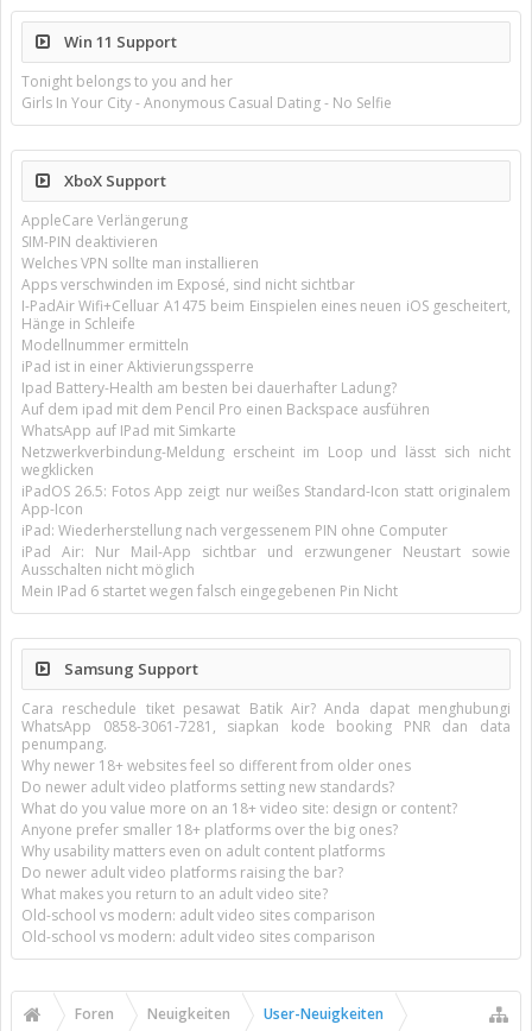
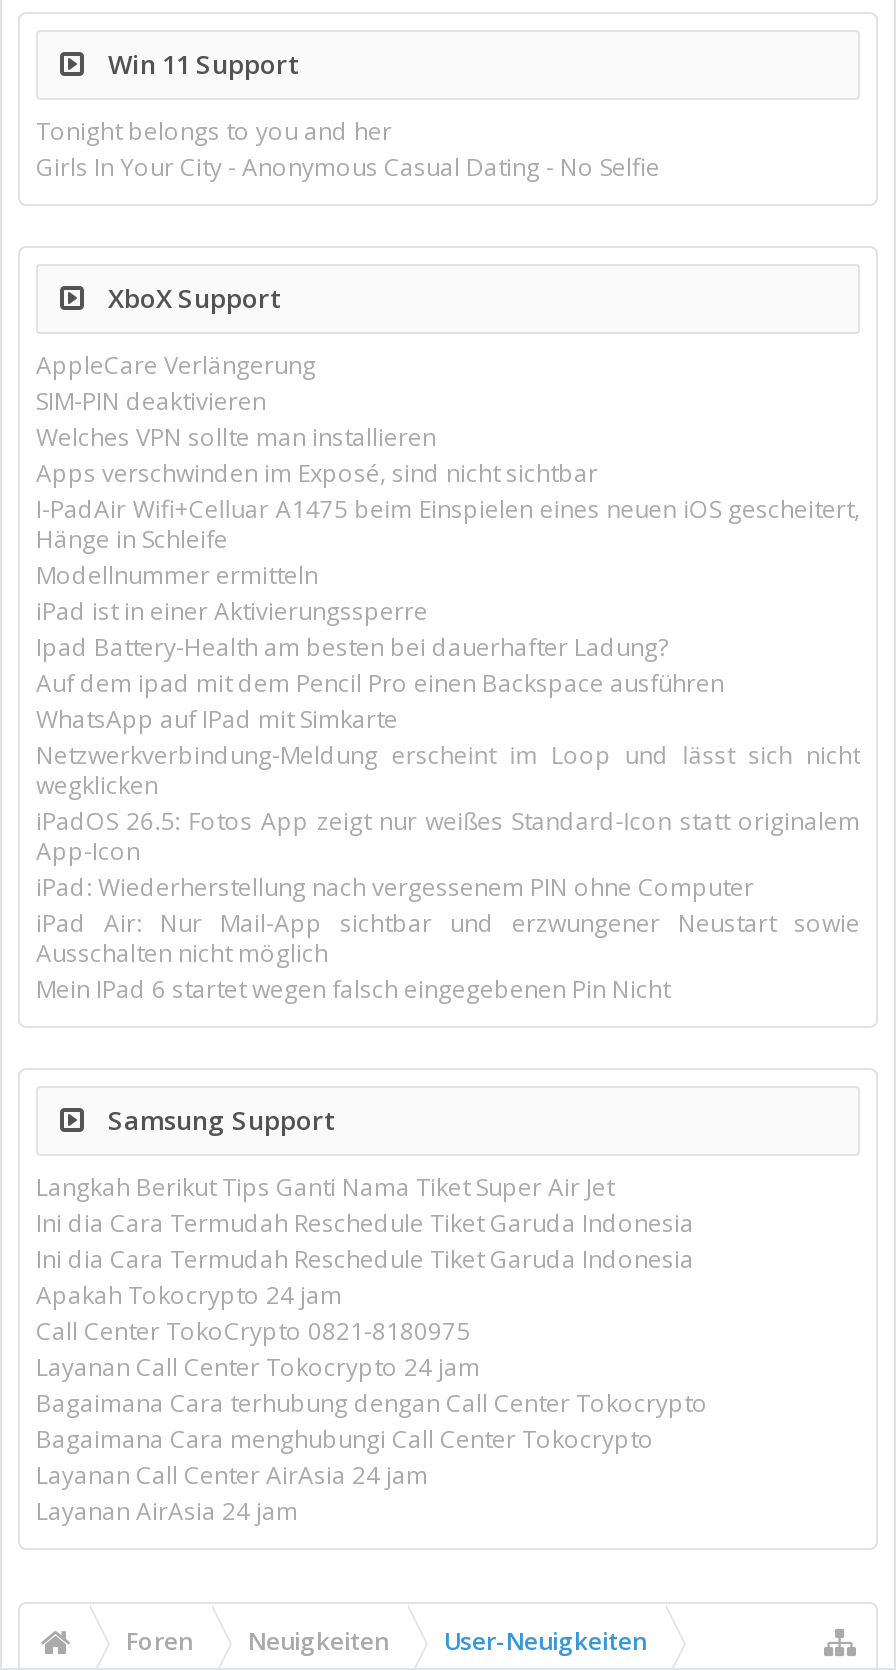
[21,698,511,947] Cara reschedule tiket pesawat Batik Air? Anda dapat menghubungi | WhatsApp 0858-3061-7281, siapkan kode booking PNR dan data | penumpang. | Why newer 18+ websites feel so different from older ones | Do newer adult video platforms setting new standards? | What do you value more on an 18+ video site: design or content? | Anyone prefer smaller 18+ platforms over the big ones? | Why usability matters even on adult content platforms | Do newer adult video platforms raising the bar? | What makes you return to an adult video site? | Old-school vs modern: adult video sites comparison | Old-school vs modern: adult video sites comparison -> [36,1170,708,1528] Langkah Berikut Tips Ganti Nama Tiket Super Air Jet | Ini dia Cara Termudah Reschedule Tiket Garuda Indonesia | Ini dia Cara Termudah Reschedule Tiket Garuda Indonesia | Apakah Tokocrypto 24 jam | Call Center TokoCrypto 0821-8180975 | Layanan Call Center Tokocrypto 24 jam | Bagaimana Cara terhubung dengan Call Center Tokocrypto | Bagaimana Cara menghubungi Call Center Tokocrypto | Layanan Call Center AirAsia 24 jam | Layanan AirAsia 24 jam

